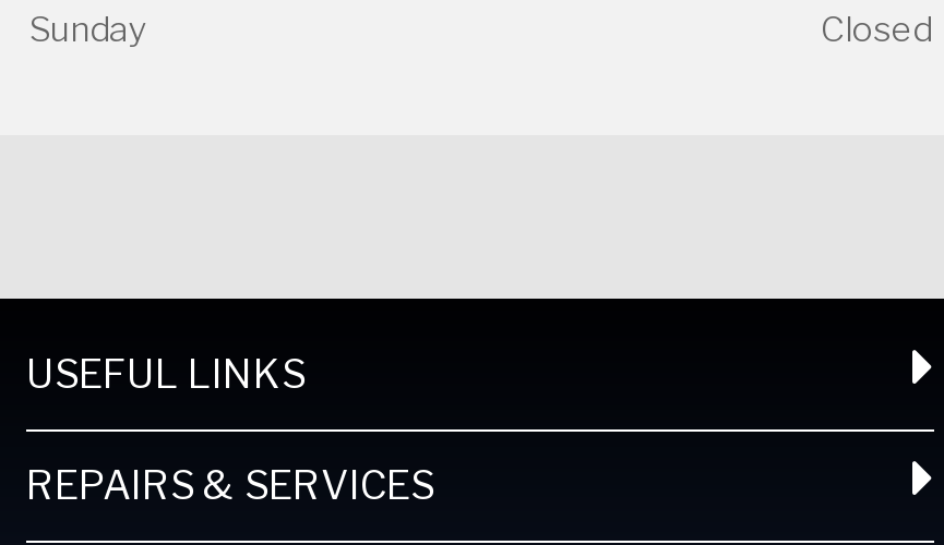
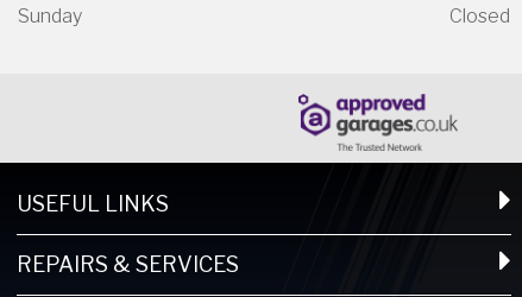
none -> [297,93,458,151] [image]

